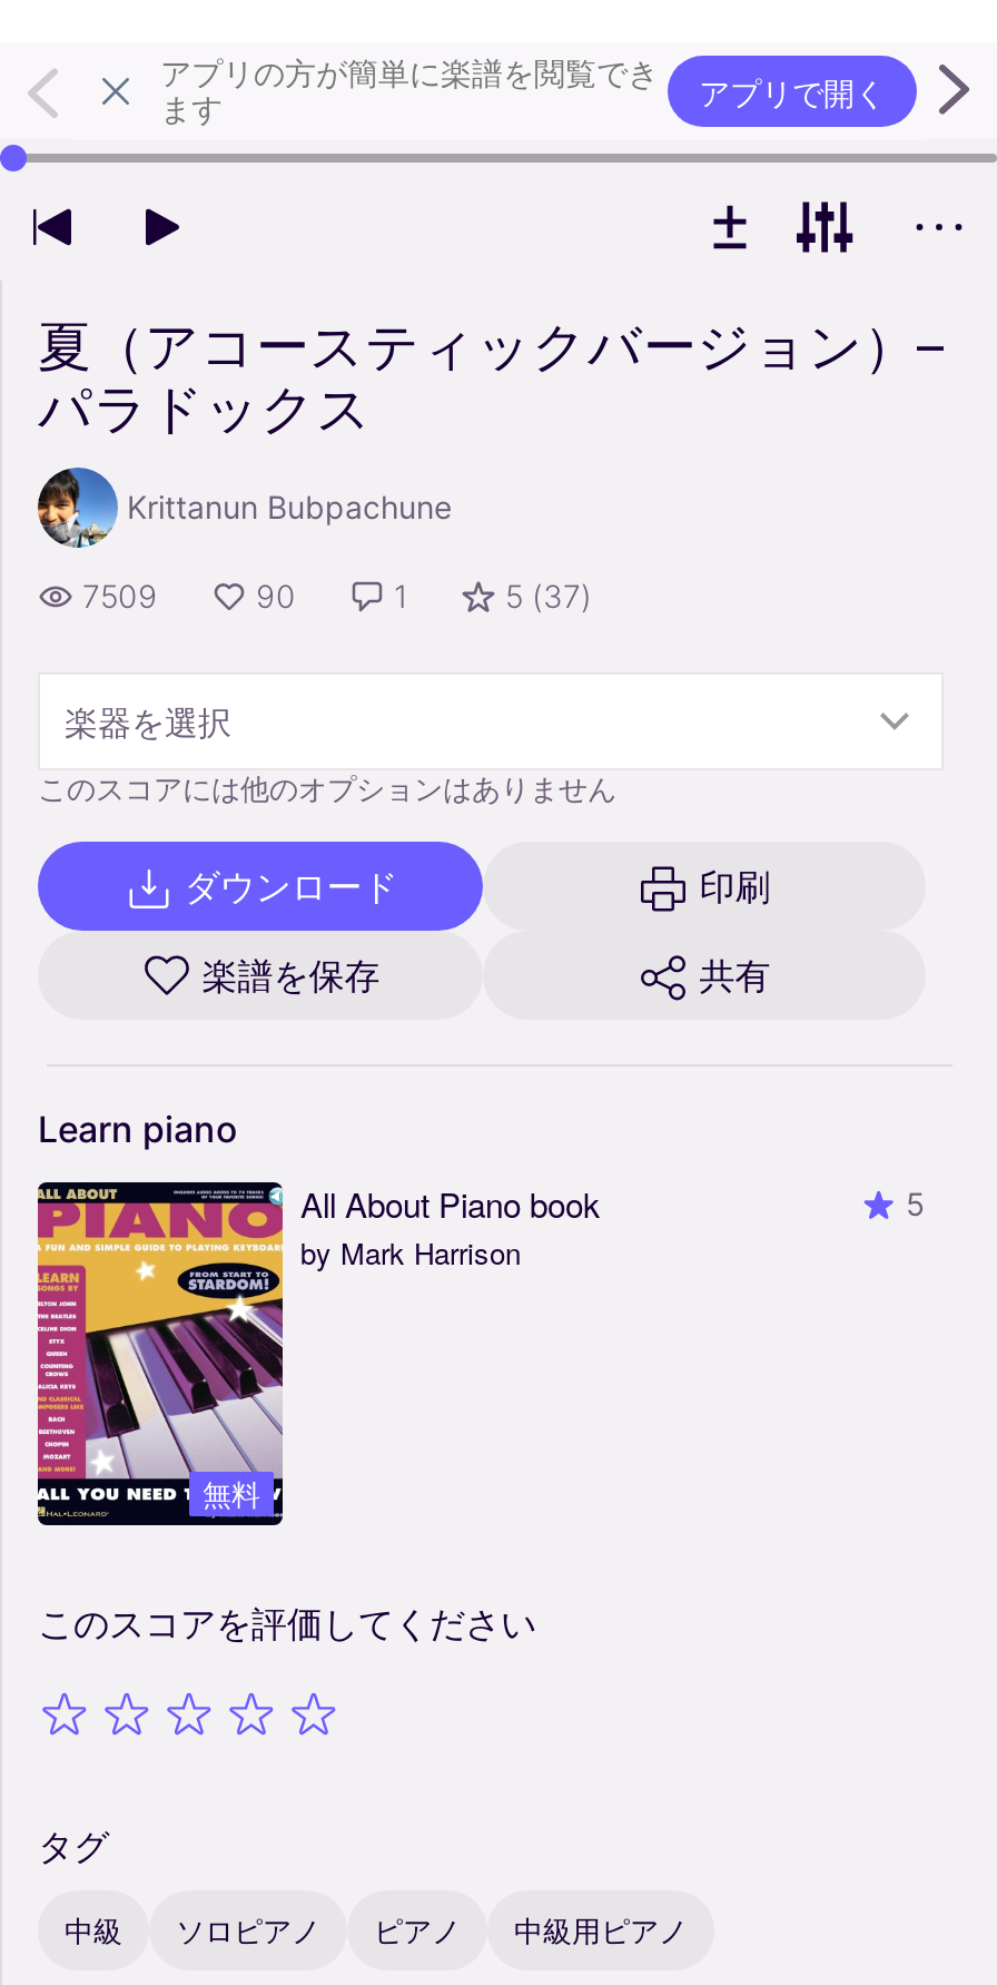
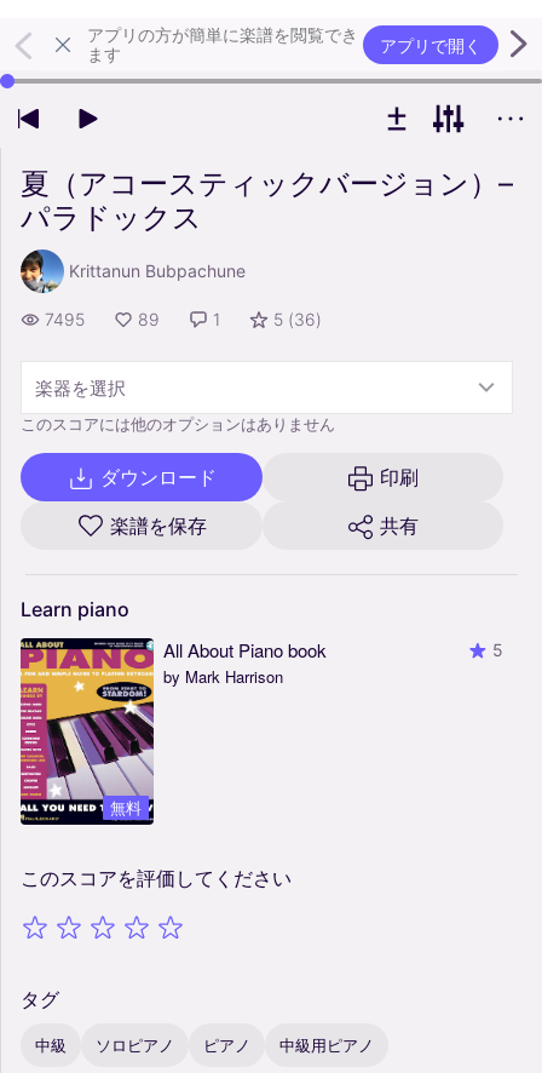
[82,576,158,614] 7509 -> [45,309,85,329] 7495
[256,576,296,614] 90 -> [138,309,160,329] 89
[505,576,592,614] 5 (37) -> [273,309,322,329] 5 (36)

